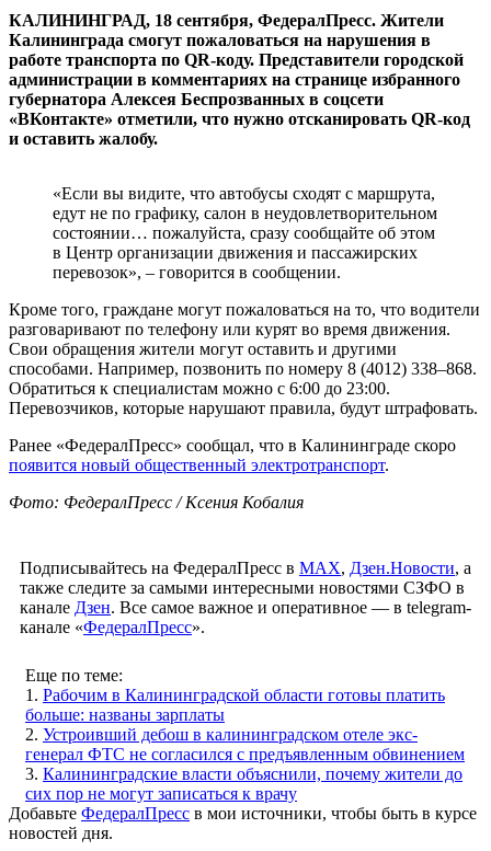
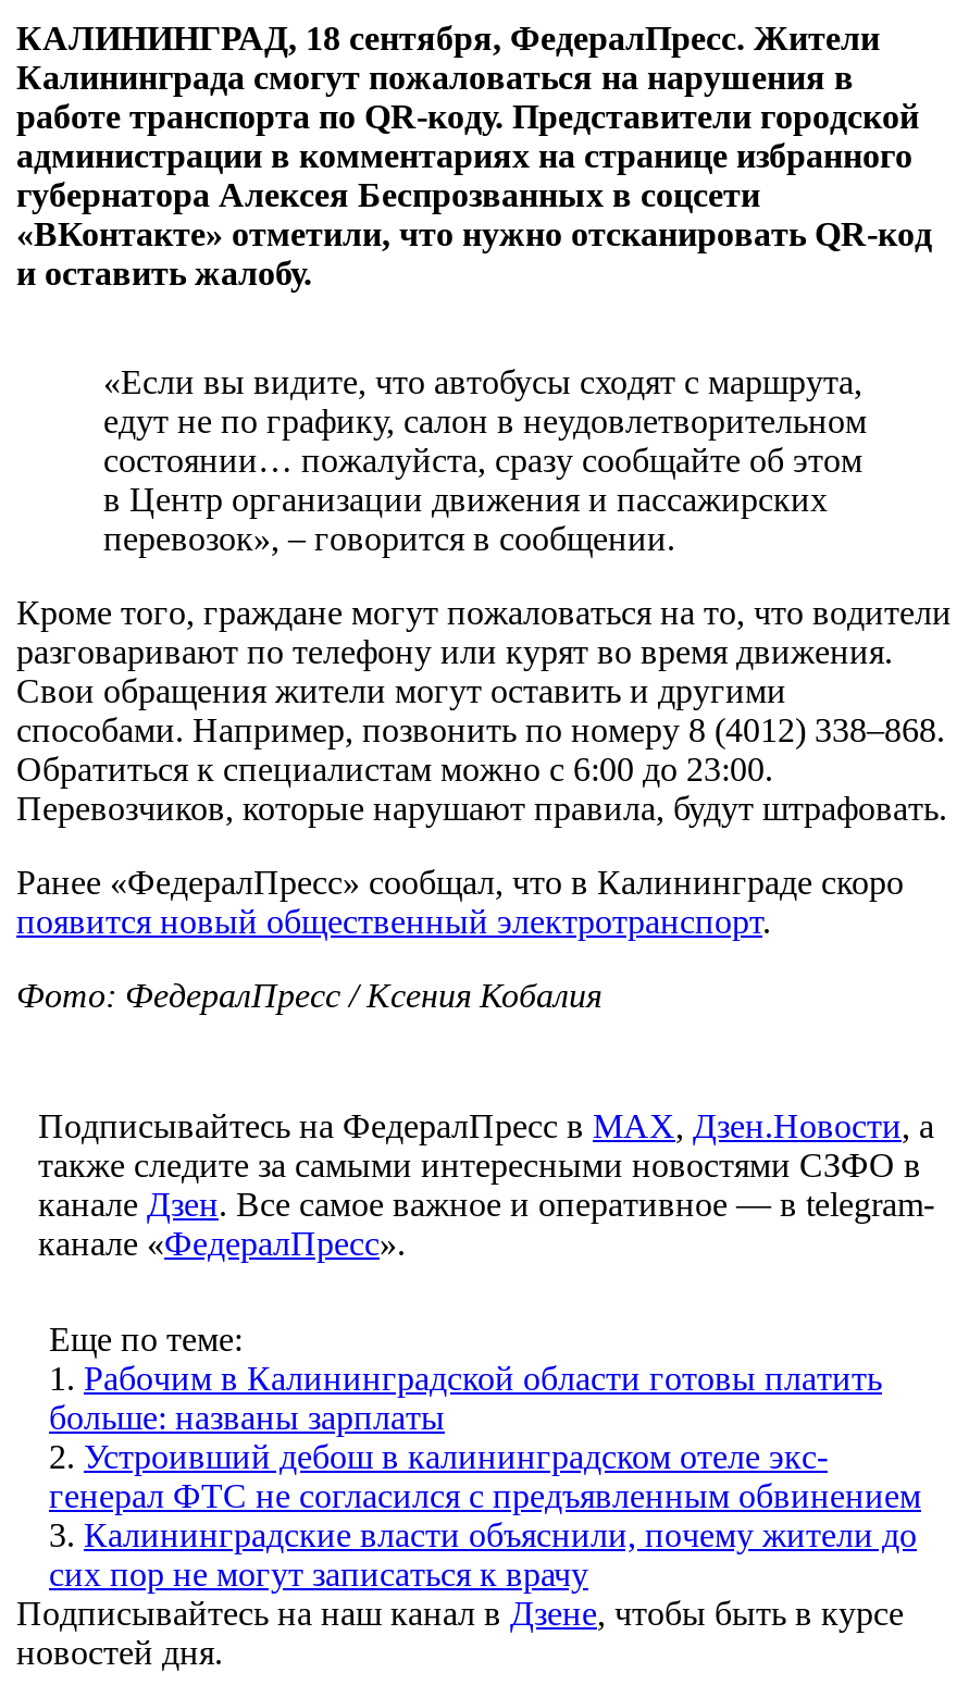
[9,804,477,822] Добавьте ФедералПресс в мои источники, чтобы быть в курсе -> [16,1594,904,1631] Подписывайтесь на наш канал в Дзене, чтобы быть в курсе

